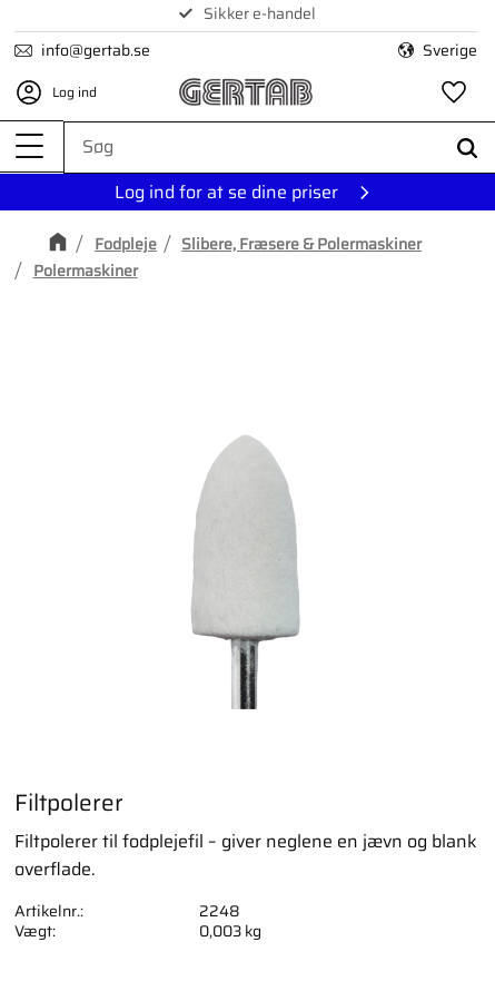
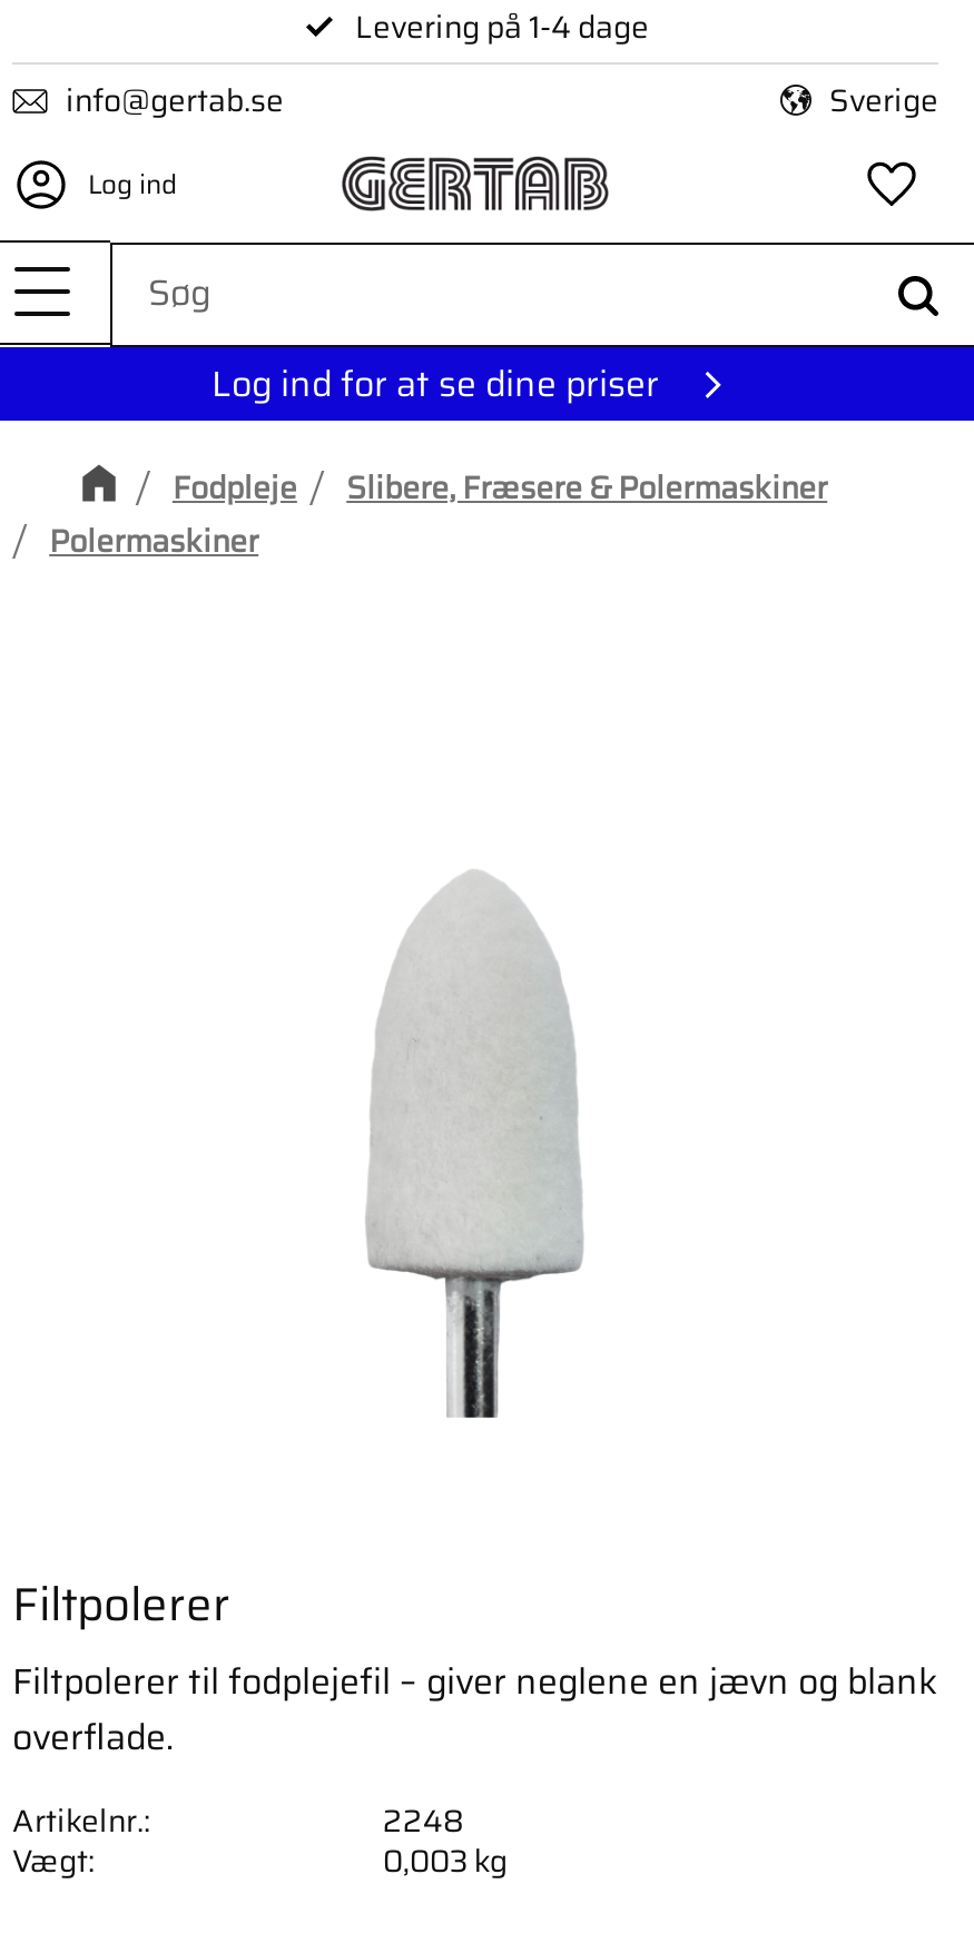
[203,1,315,26] Sikker e-handel -> [355,2,649,51] Levering på 1-4 dage

